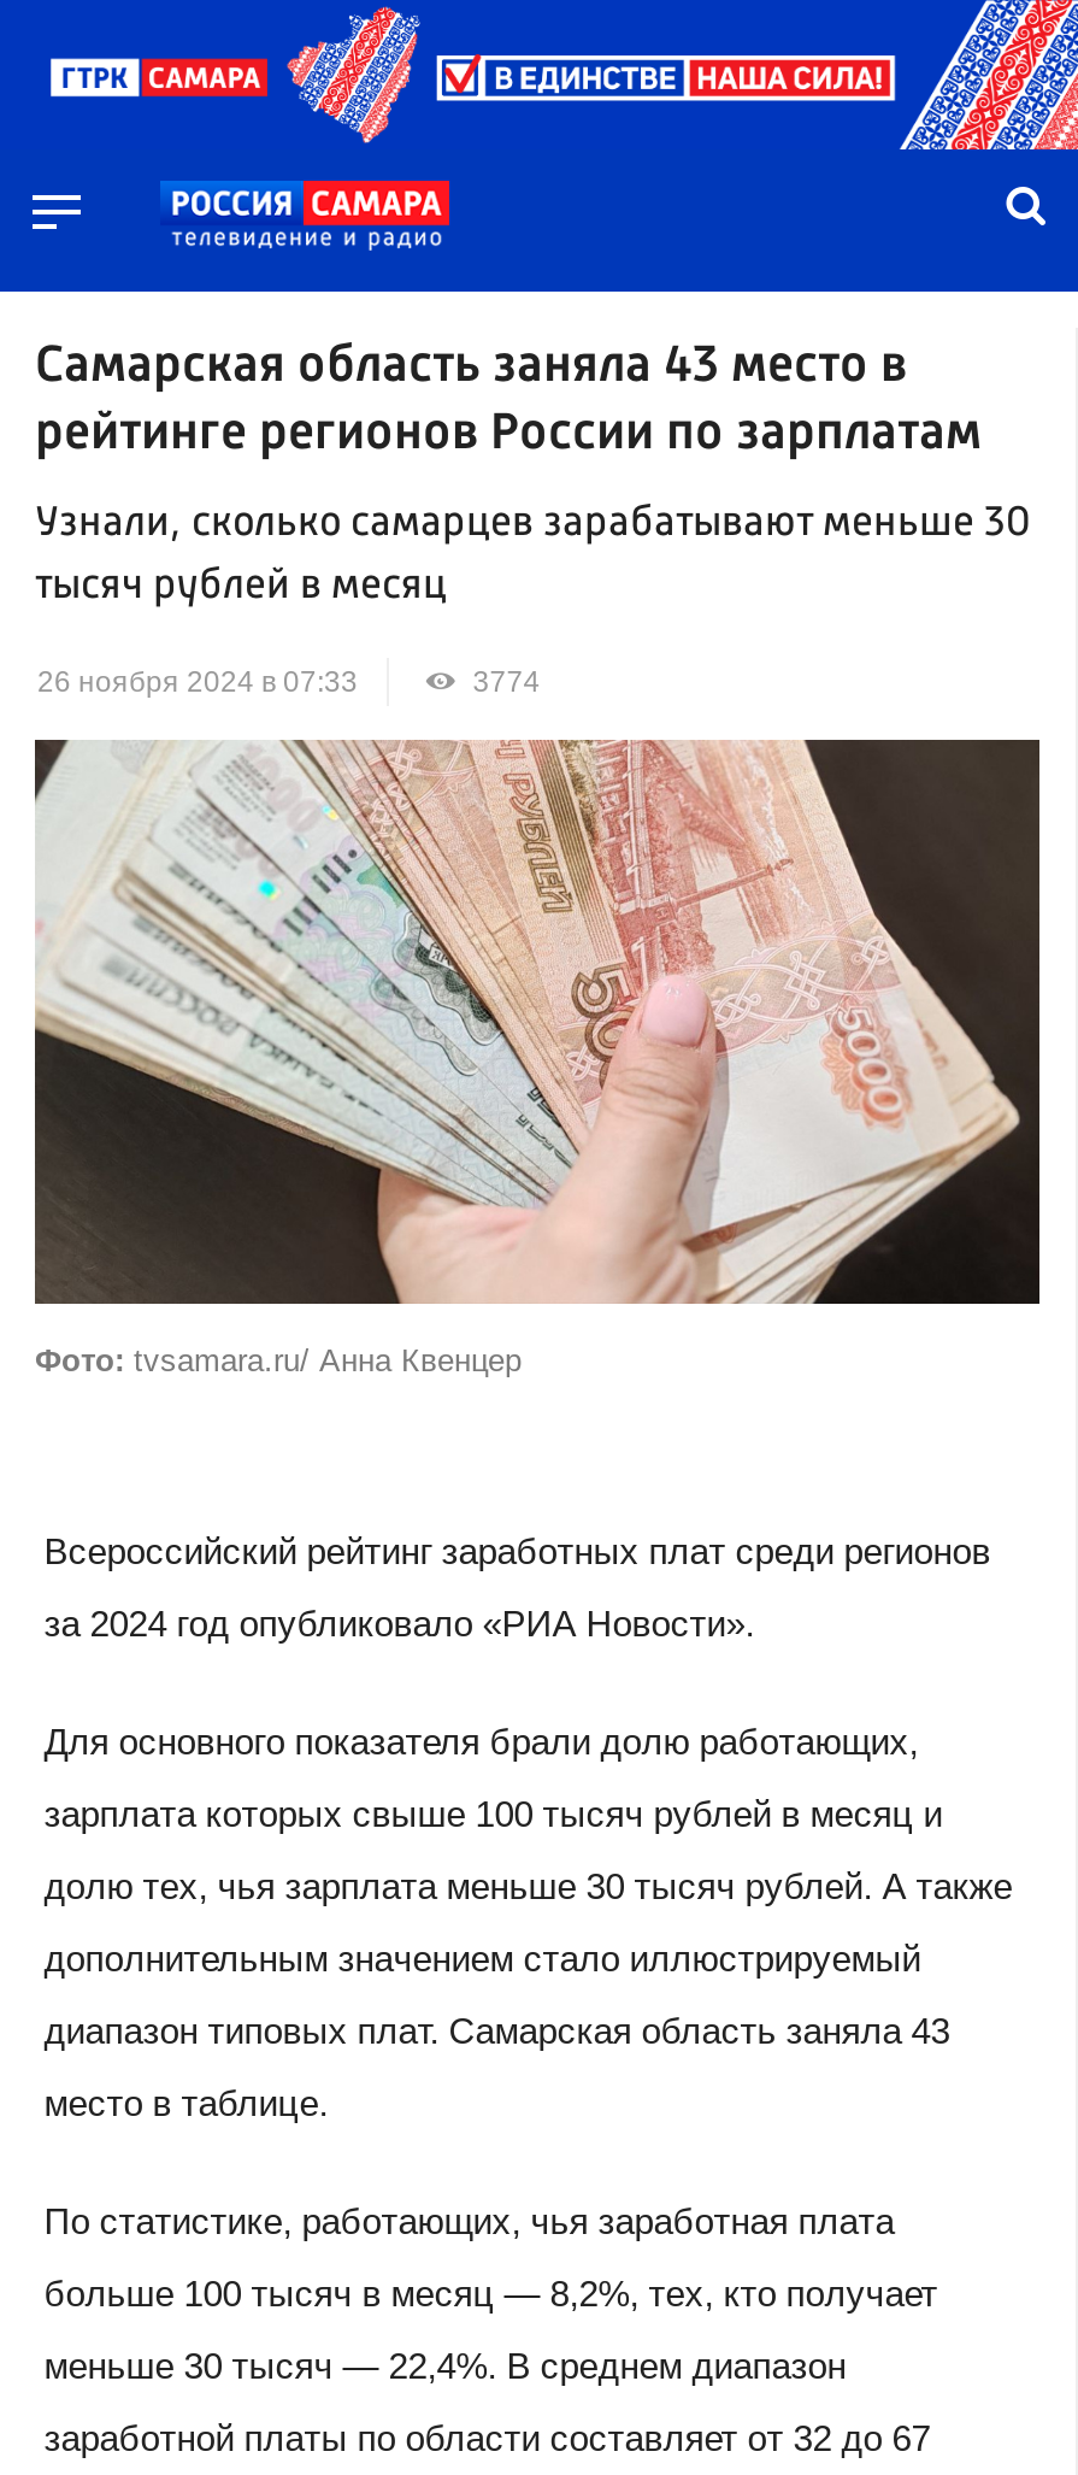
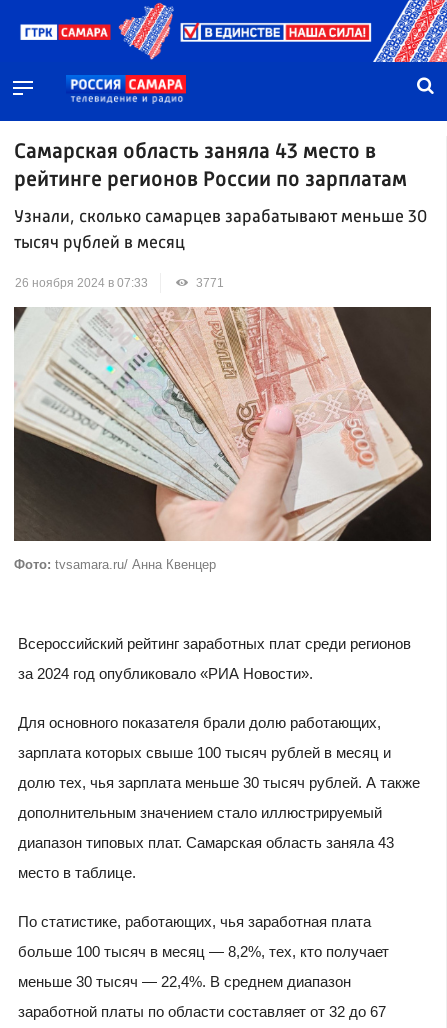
[465,666,540,700] 3774 -> [193,276,224,290] 3771

